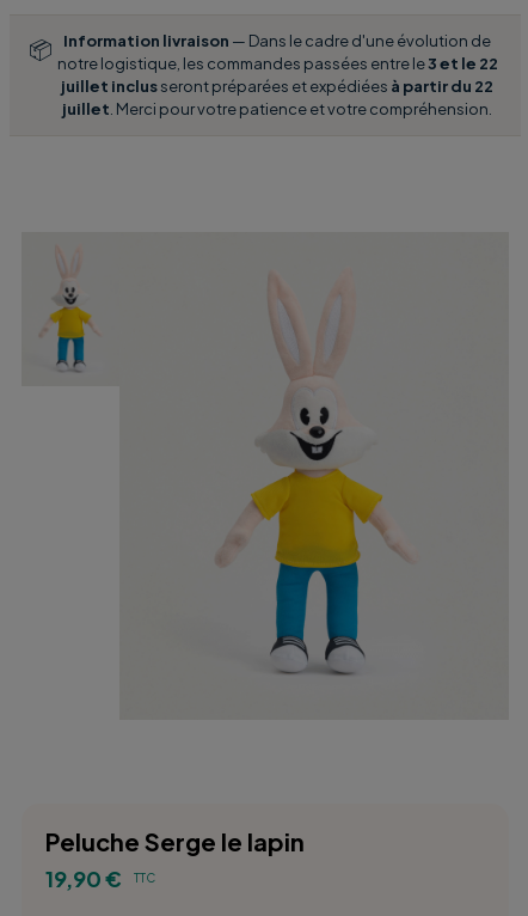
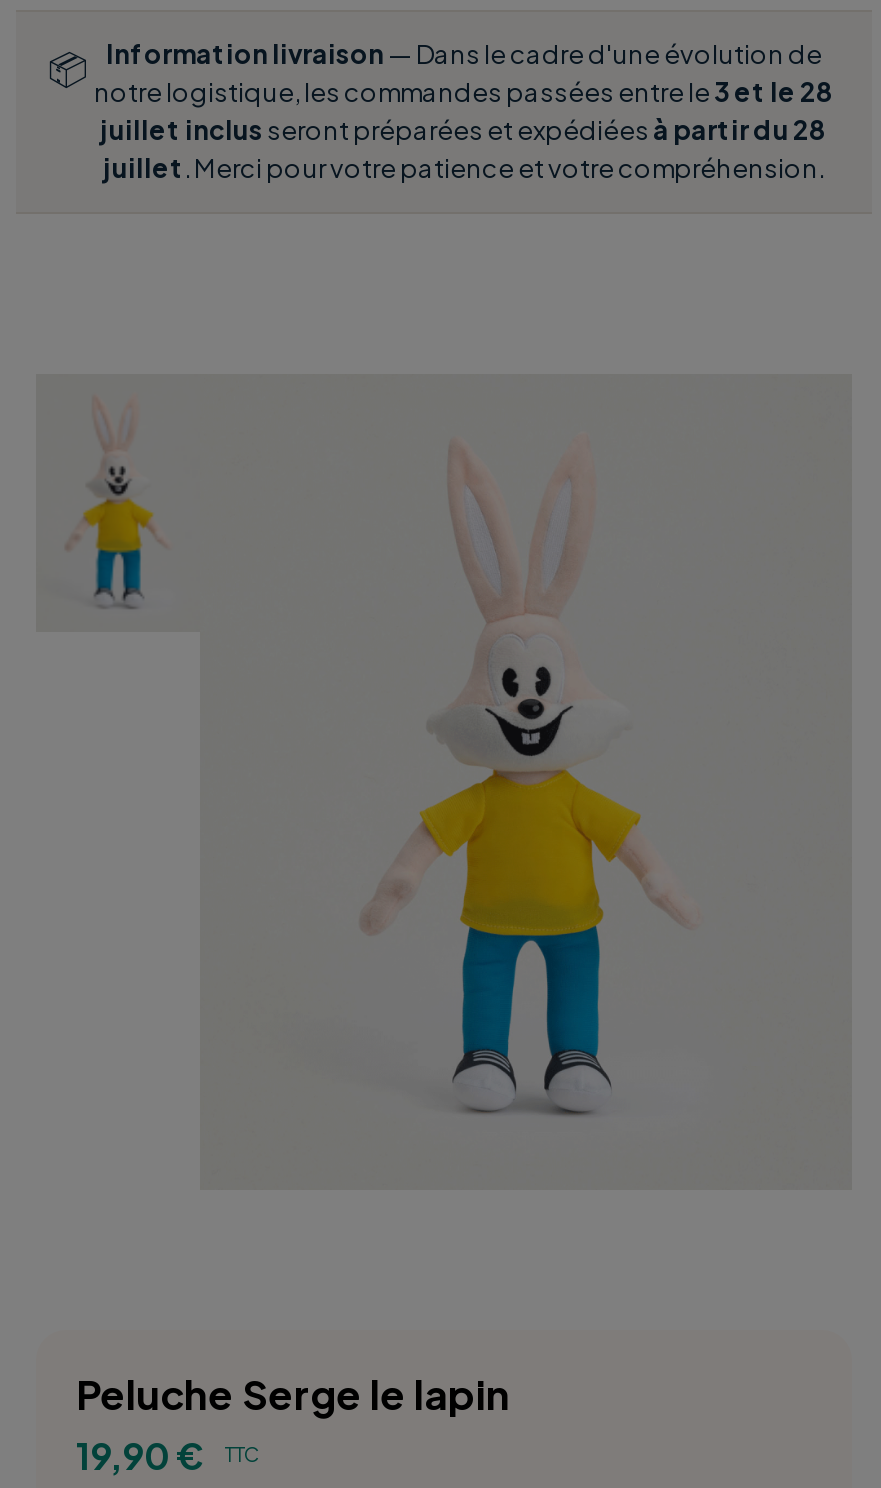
[57,54,498,73] notre logistique, les commandes passées entre le 3 et le 22 -> [94,76,834,108] notre logistique, les commandes passées entre le 3 et le 28
[61,77,493,96] juillet inclus seront préparées et expédiées à partir du 22 -> [101,114,827,146] juillet inclus seront préparées et expédiées à partir du 28

